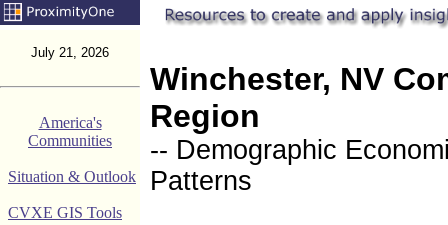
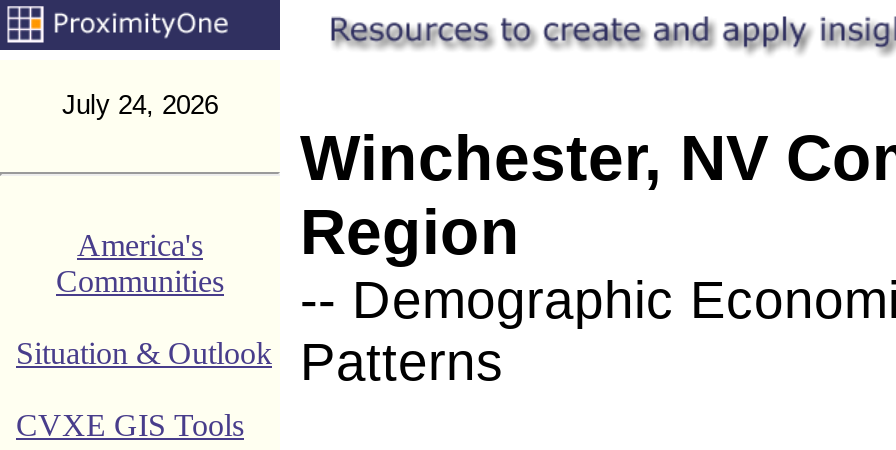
[31,45,109,60] July 21, 2026 -> [62,90,218,120] July 24, 2026

